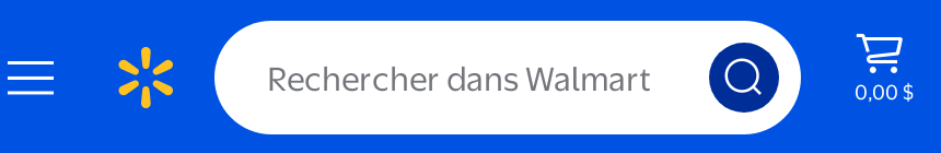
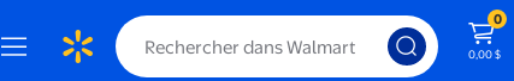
none -> [493,10,501,27] 0

